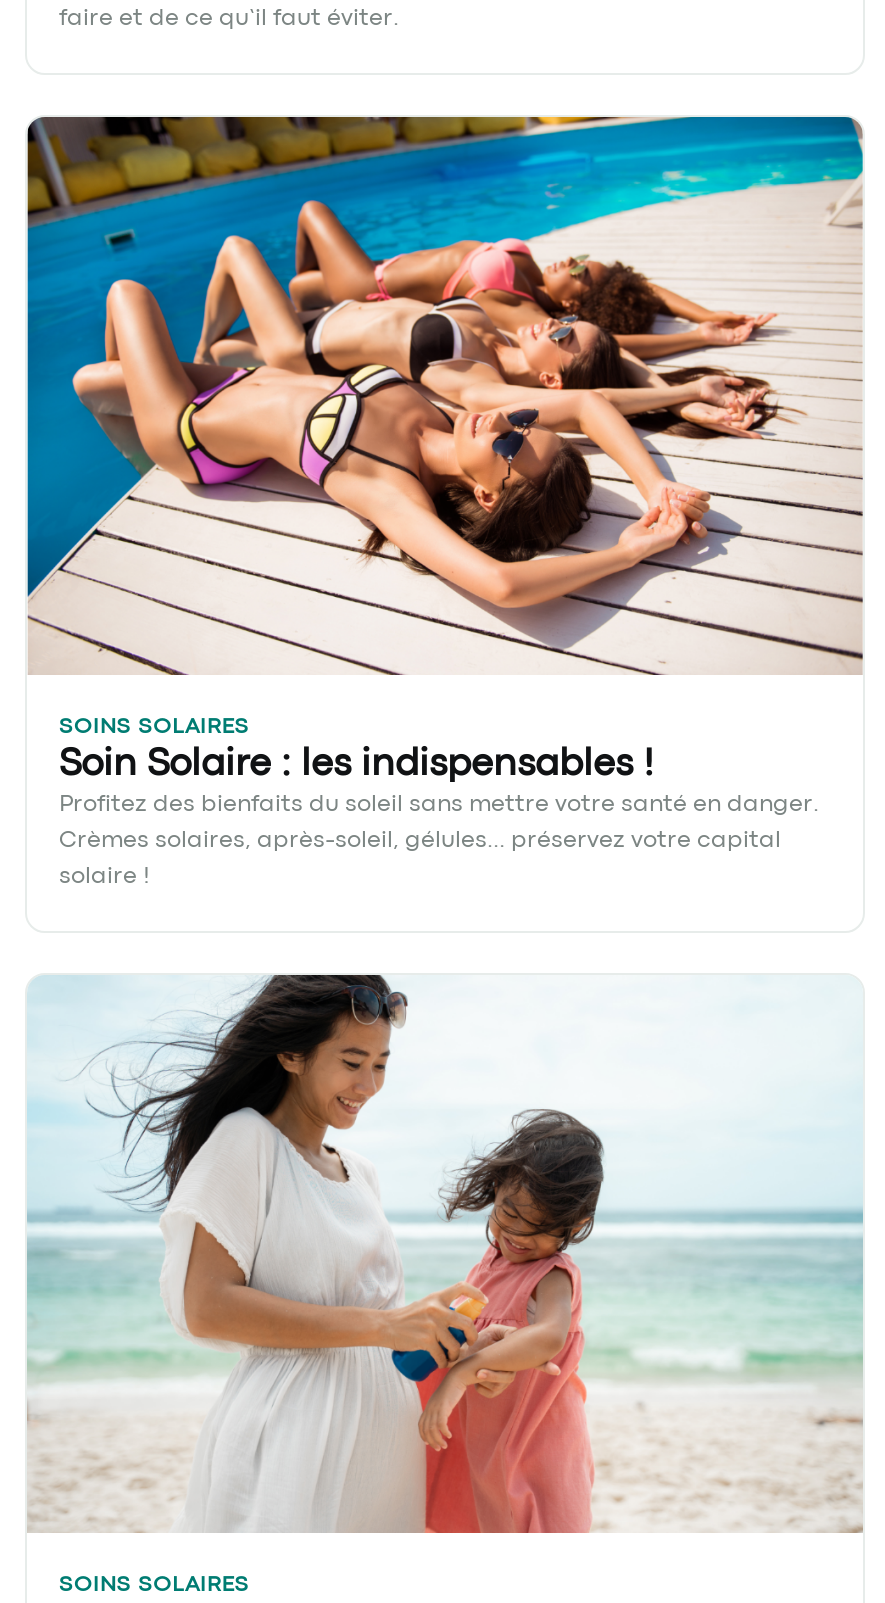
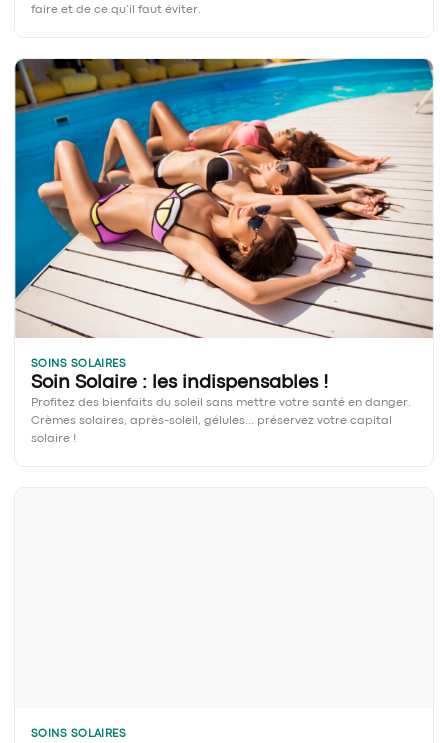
[27,973,865,1535] [image] -> none

